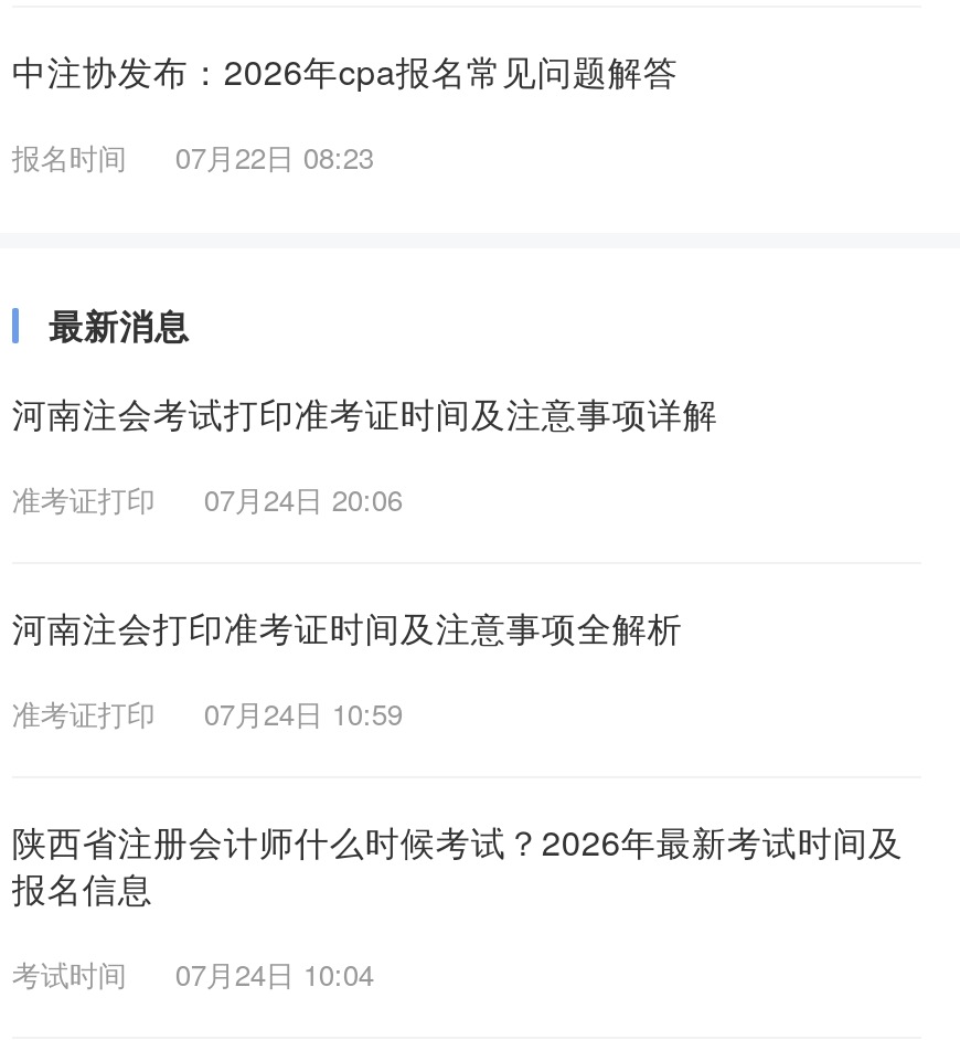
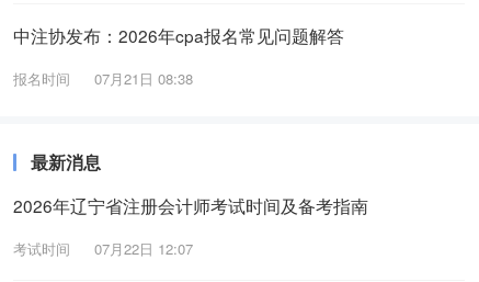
[12,135,374,177] 报名时间 07月22日 08:23 -> [13,68,193,88] 报名时间 07月21日 08:38
[12,388,904,911] 河南注会考试打印准考证时间及注意事项详解 | 准考证打印 | 07月24日 20:06 | 河南注会打印准考证时间及注意事项全解析 | 准考证打印 | 07月24日 10:59 | 陕西省注册会计师什么时候考试？2026年最新考试时间及 | 报名信息 -> [13,194,368,218] 2026年辽宁省注册会计师考试时间及备考指南
[12,952,374,994] 考试时间 07月24日 10:04 -> [13,238,193,259] 考试时间 07月22日 12:07

